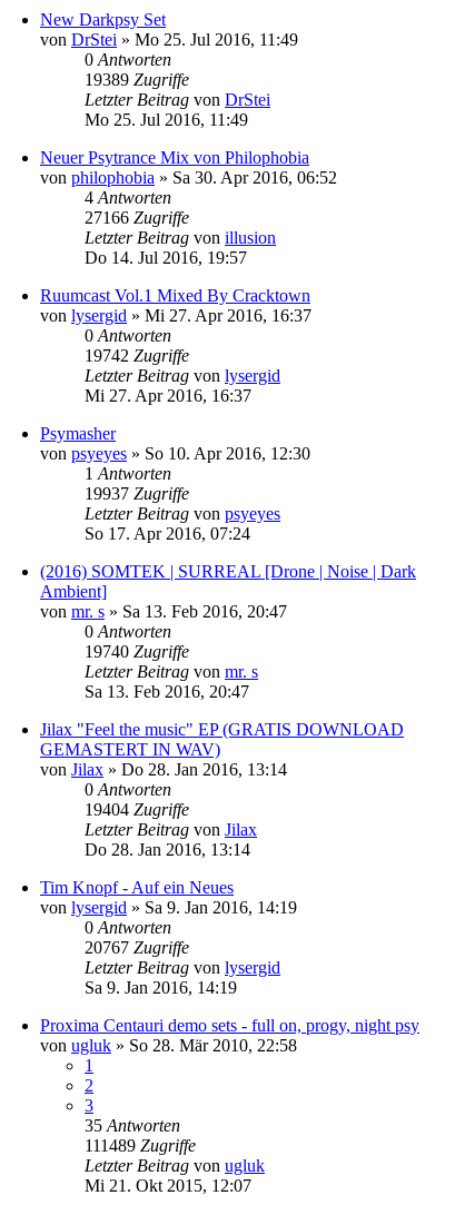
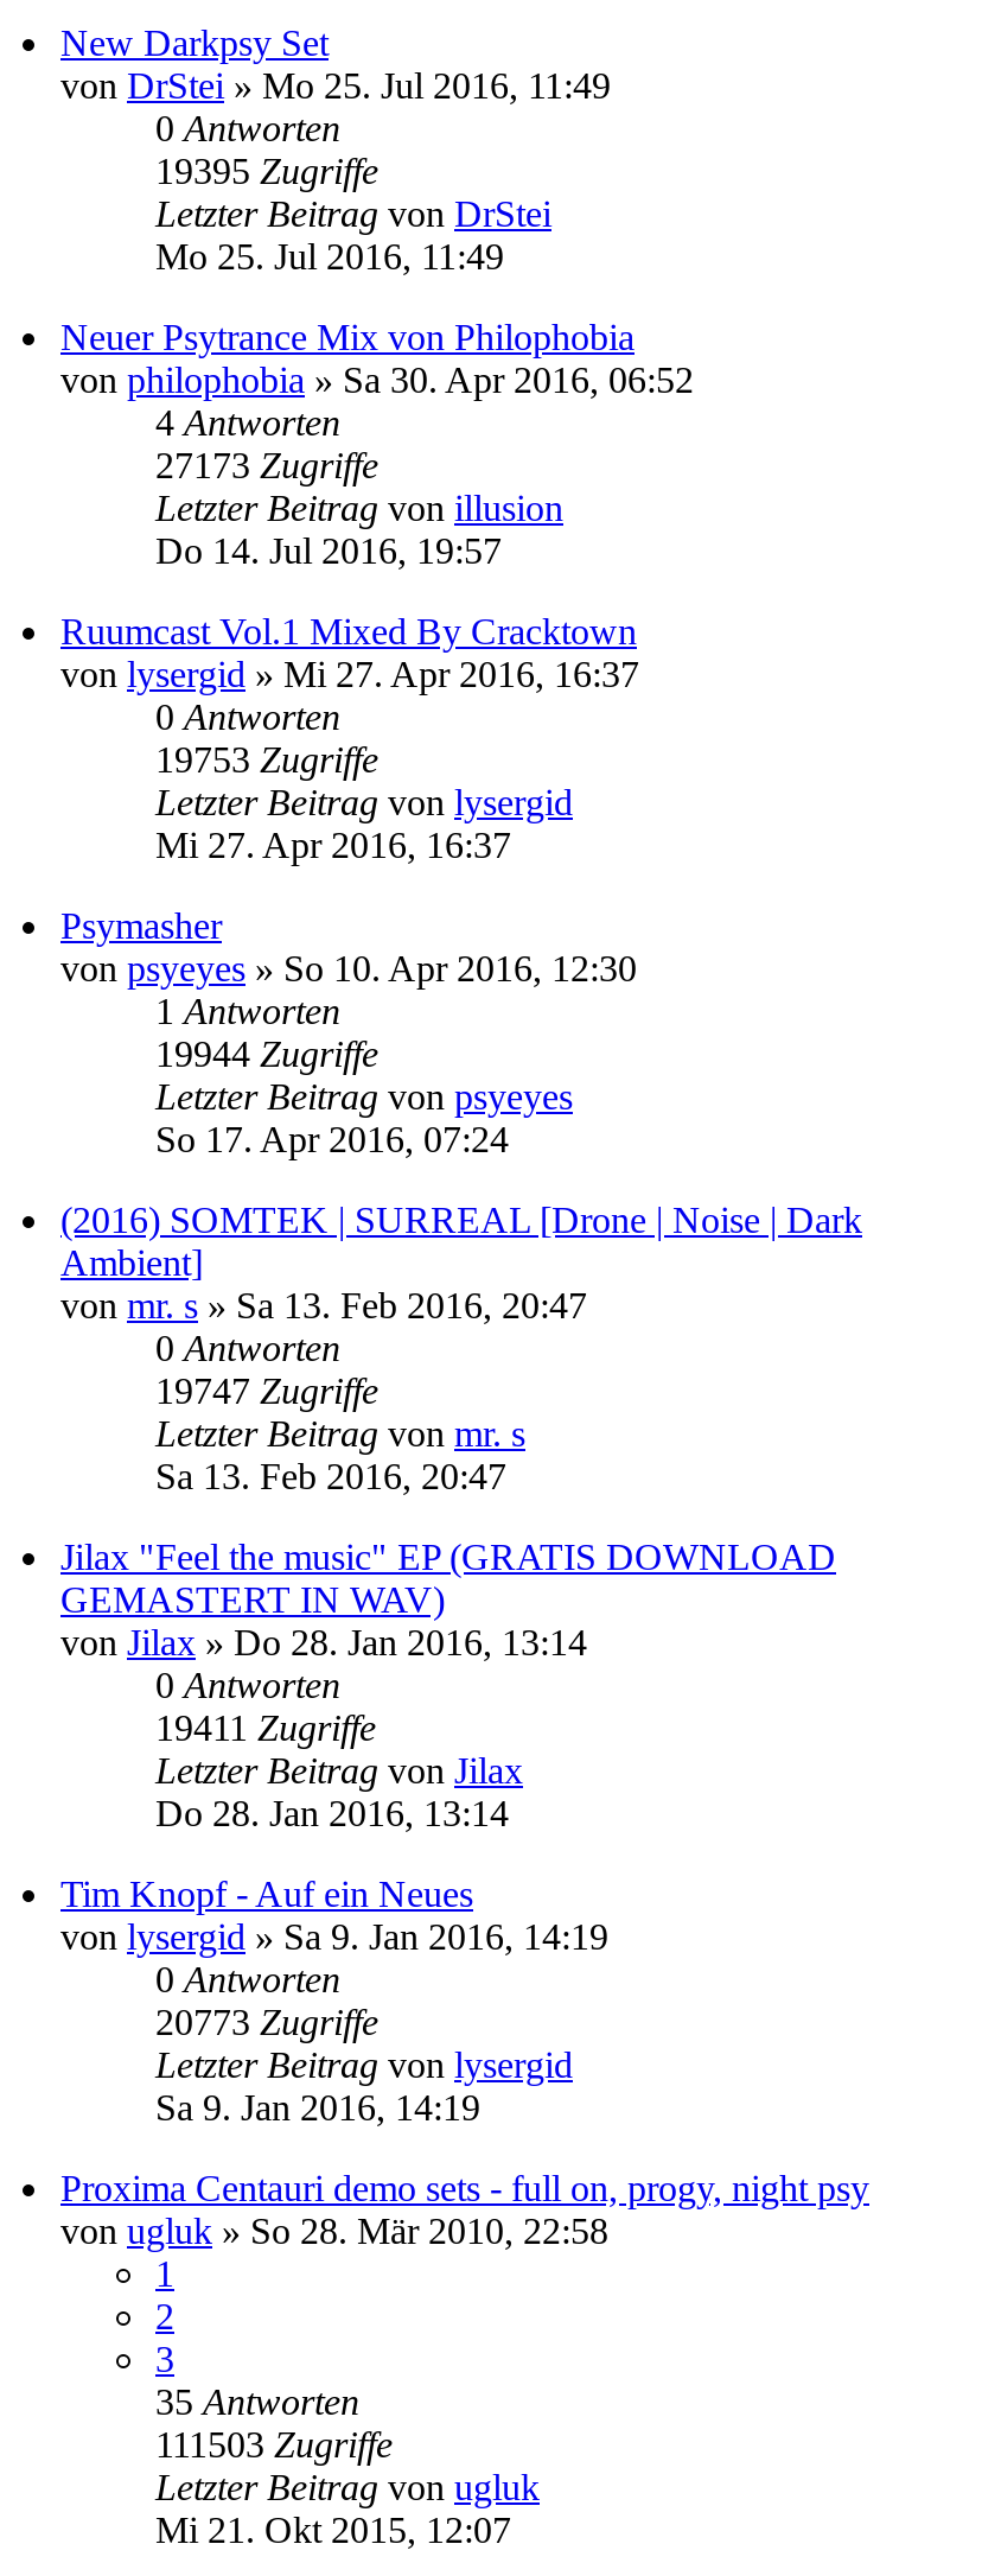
[85,70,189,89] 19389 Zugriffe -> [155,150,378,191] 19395 Zugriffe
[85,208,189,227] 27166 Zugriffe -> [155,445,378,485] 27173 Zugriffe
[85,346,189,365] 19742 Zugriffe -> [155,739,378,779] 19753 Zugriffe
[85,484,189,503] 19937 Zugriffe -> [155,1033,378,1074] 19944 Zugriffe
[85,642,189,661] 19740 Zugriffe -> [155,1370,378,1411] 19747 Zugriffe
[85,800,189,819] 19404 Zugriffe -> [155,1707,376,1748] 19411 Zugriffe
[85,938,189,957] 20767 Zugriffe -> [155,2002,378,2042] 20773 Zugriffe
[85,1136,196,1155] 111489 Zugriffe -> [155,2424,393,2464] 111503 Zugriffe

